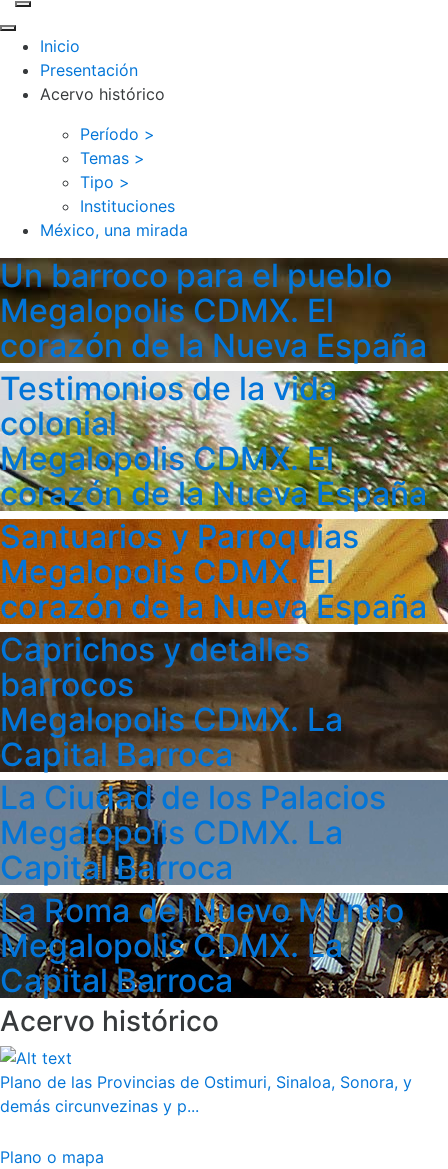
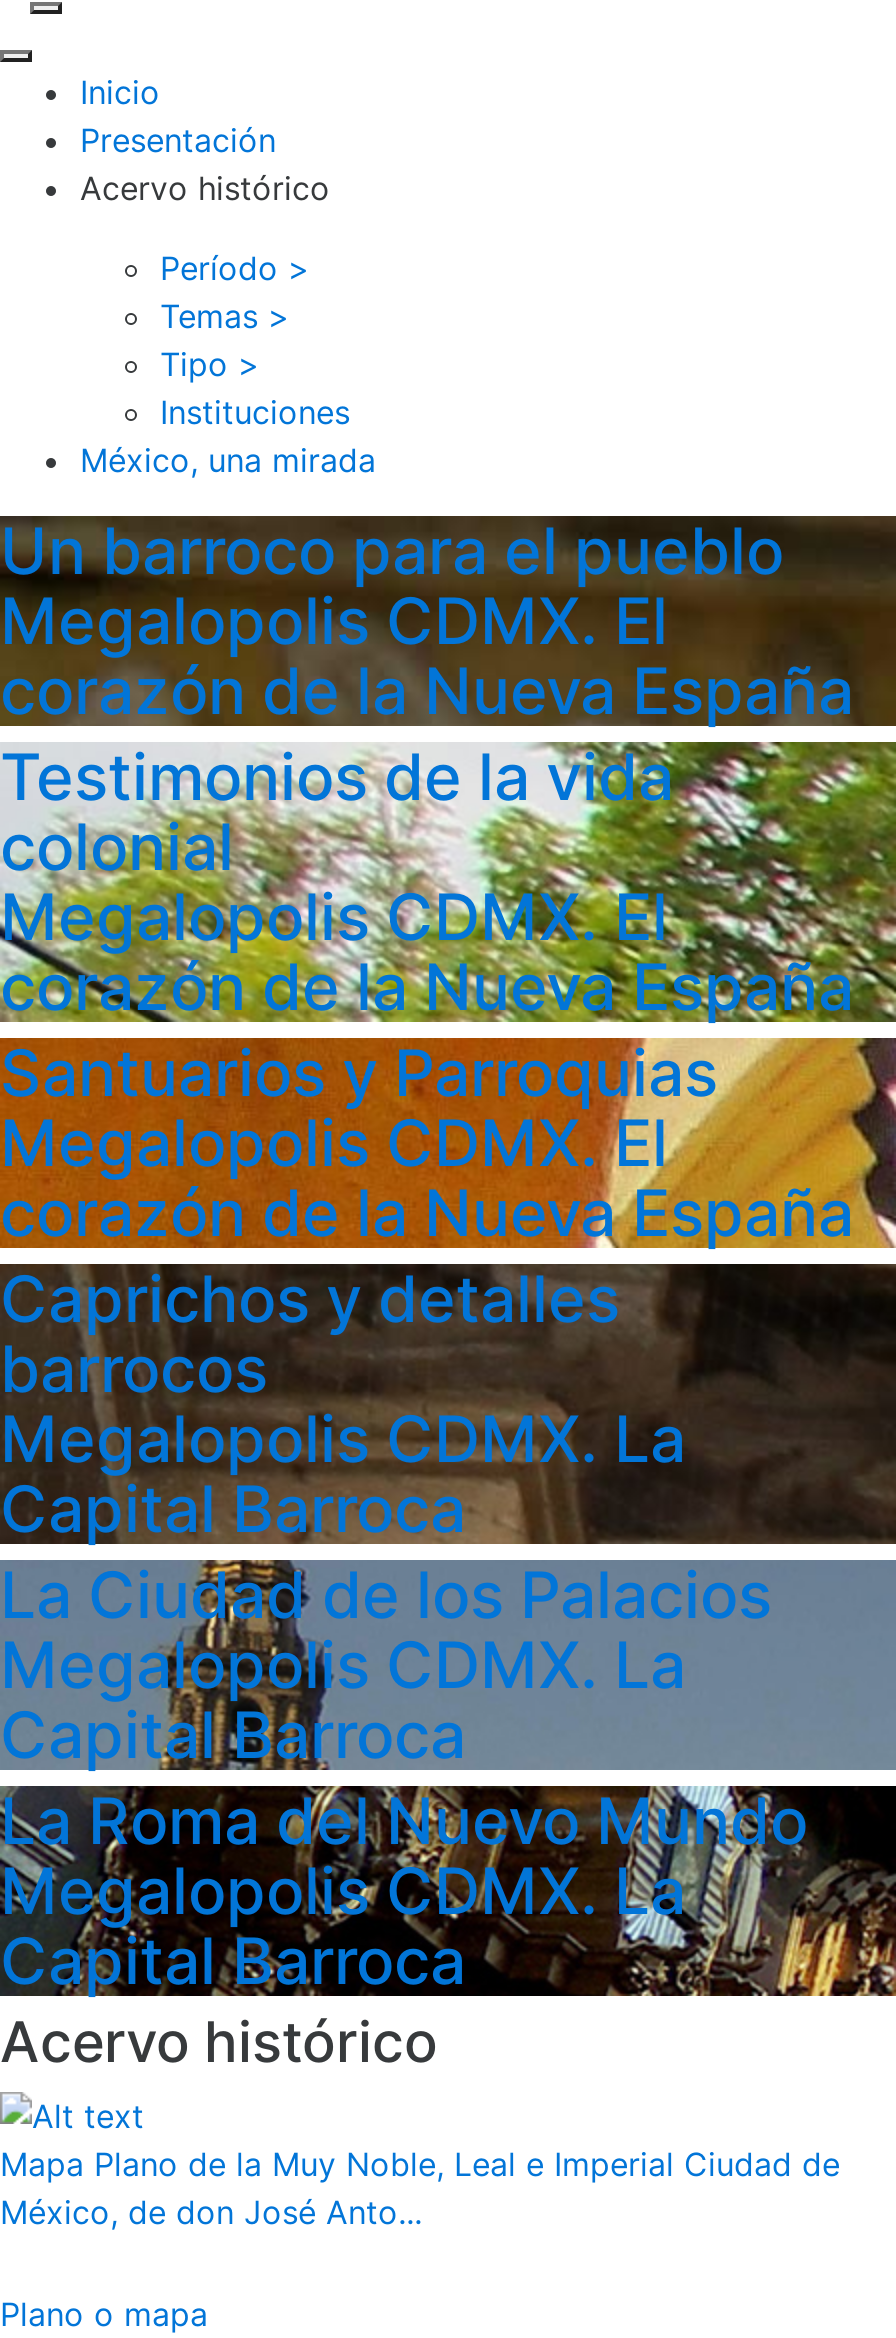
[0,1072,412,1116] Plano de las Provincias de Ostimuri, Sinaloa, Sonora, y | demás circunvezinas y p... -> [0,2143,840,2231] Mapa Plano de la Muy Noble, Leal e Imperial Ciudad de | México, de don José Anto...

